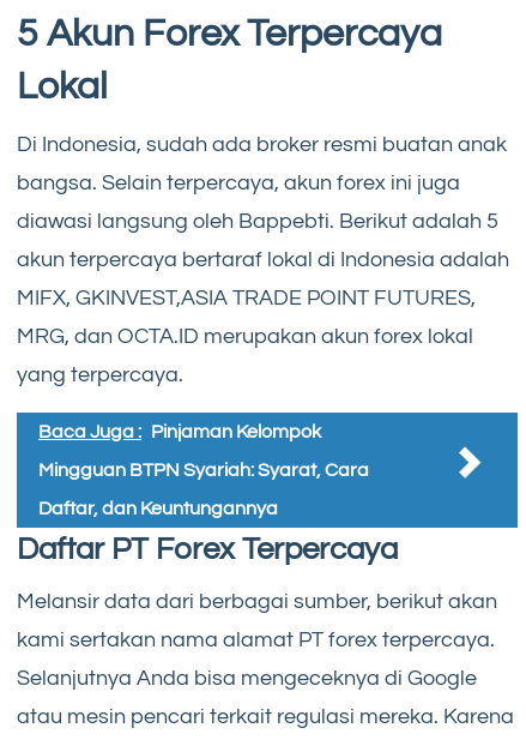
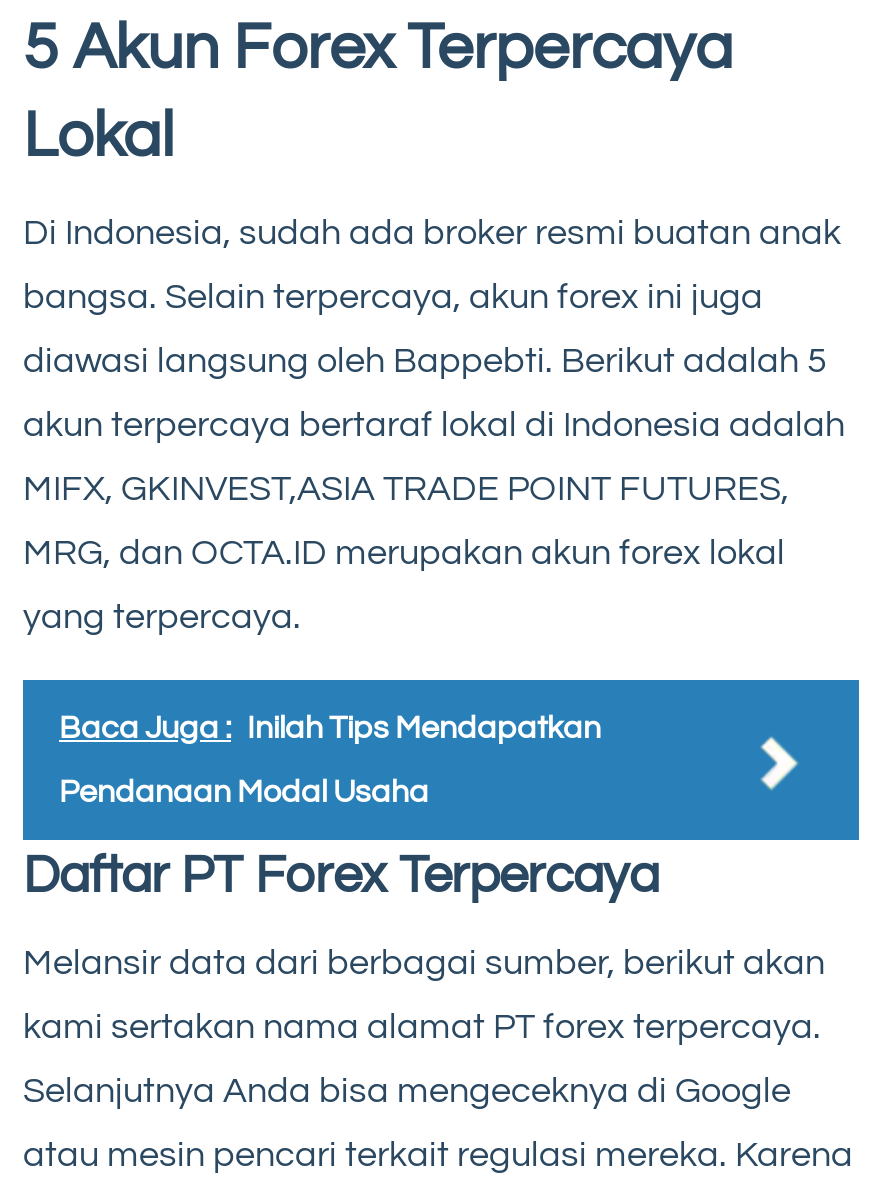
[38,422,369,518] Baca Juga : Pinjaman Kelompok | Mingguan BTPN Syariah: Syarat, Cara | Daftar, dan Keuntungannya -> [59,712,601,808] Baca Juga : Inilah Tips Mendapatkan | Pendanaan Modal Usaha

